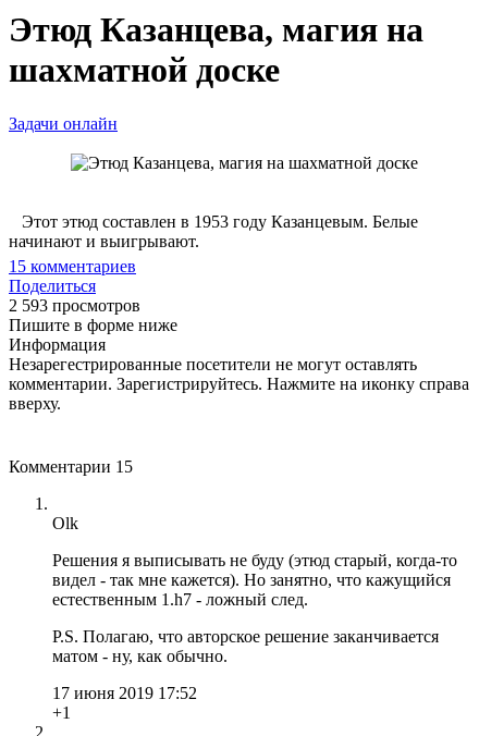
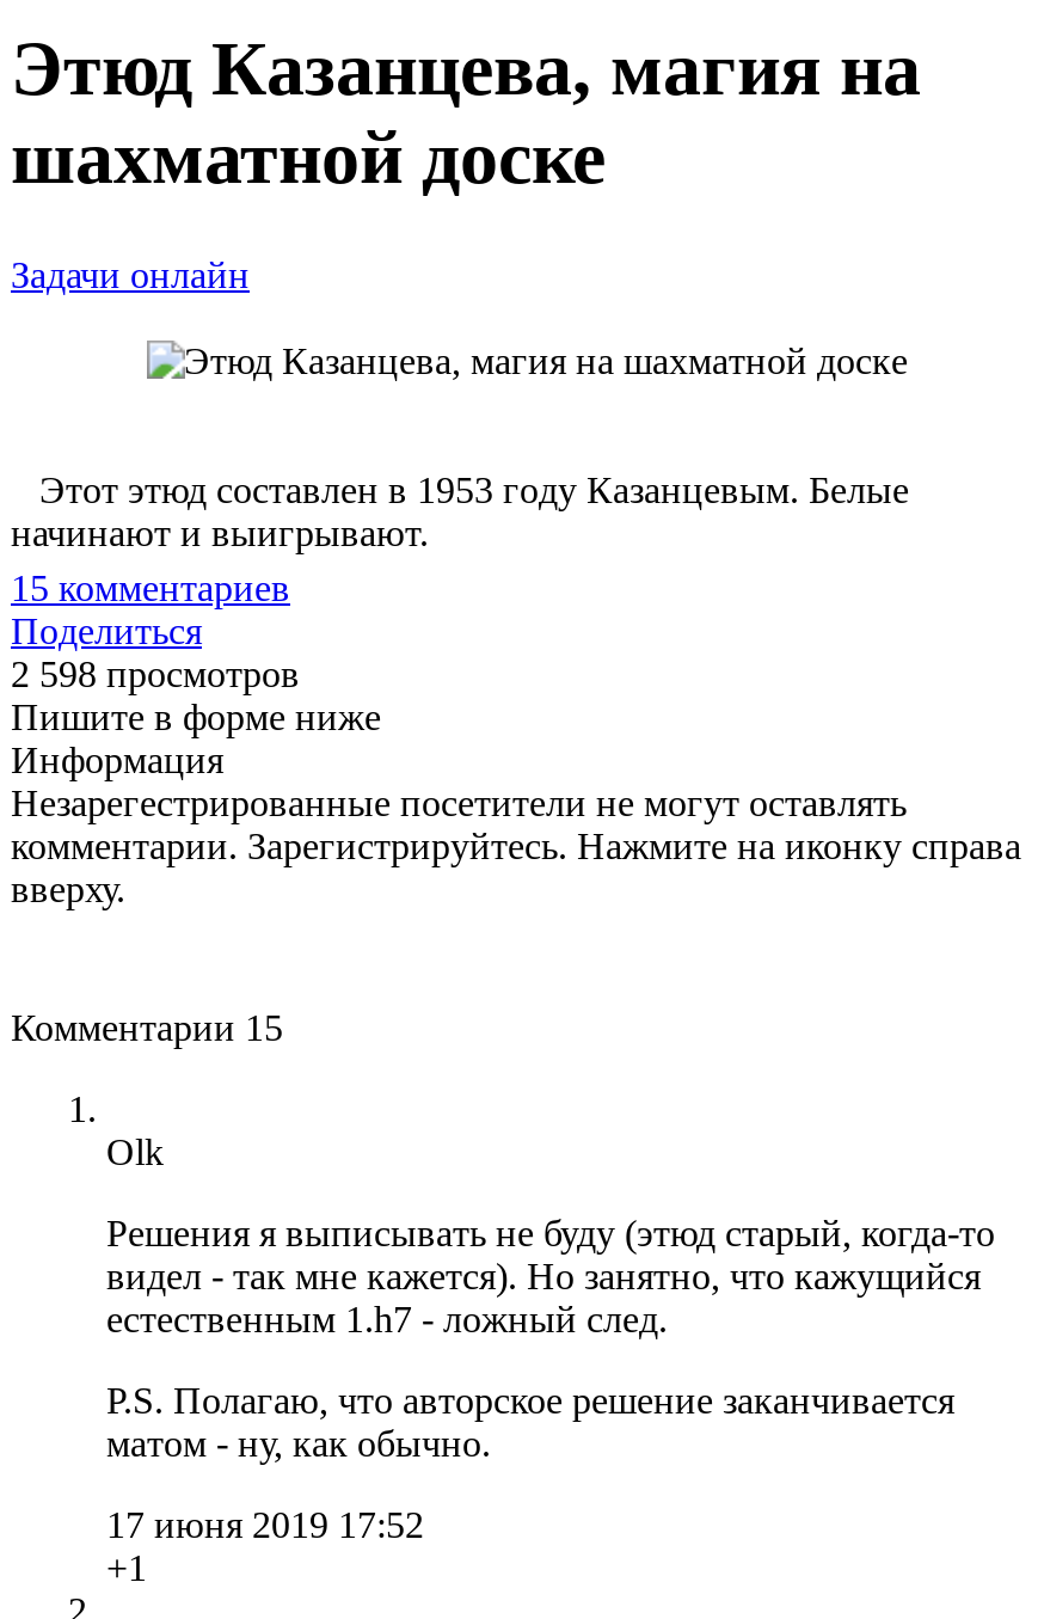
[9,296,140,315] 2 593 просмотров -> [11,653,300,694] 2 598 просмотров

